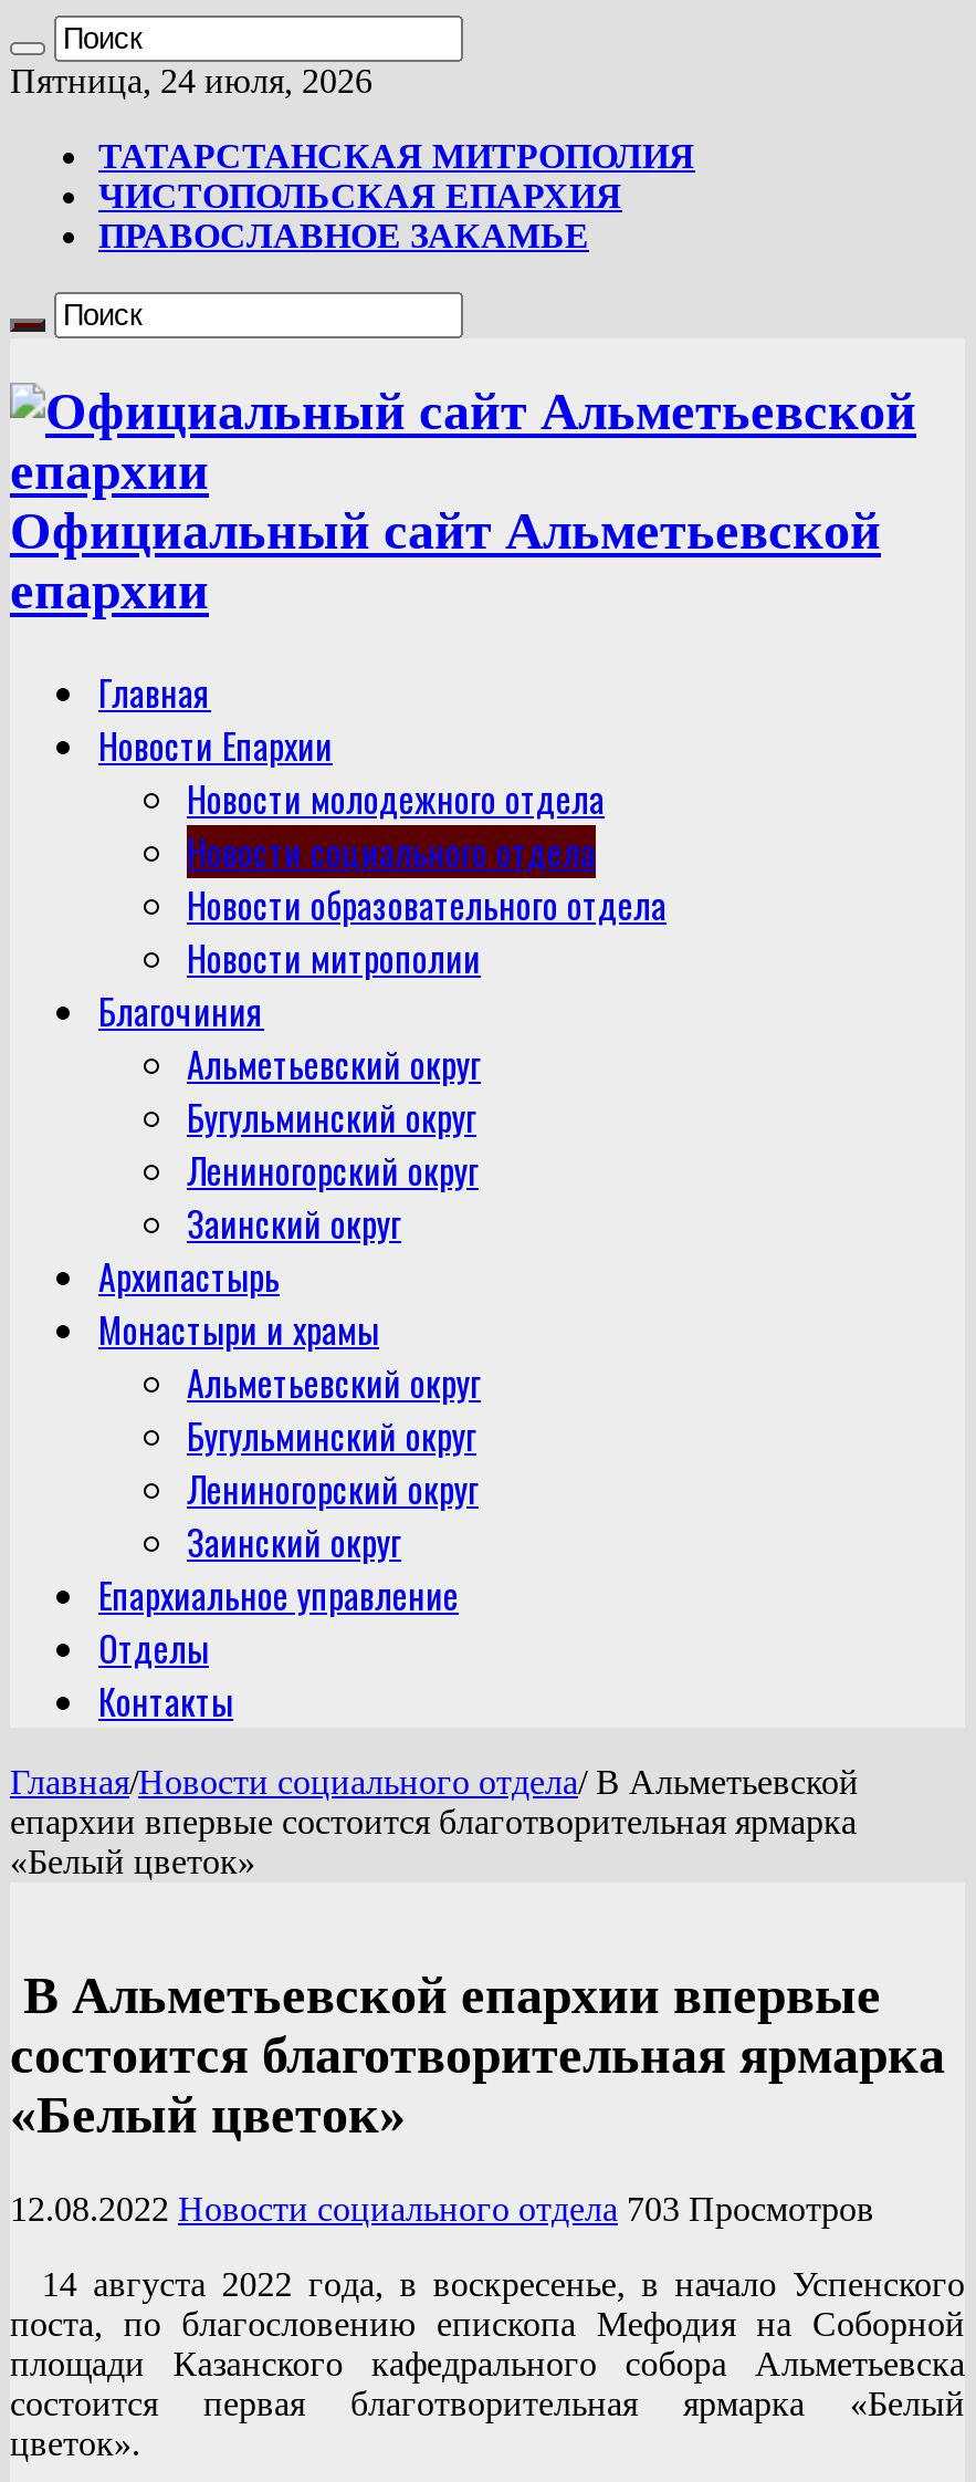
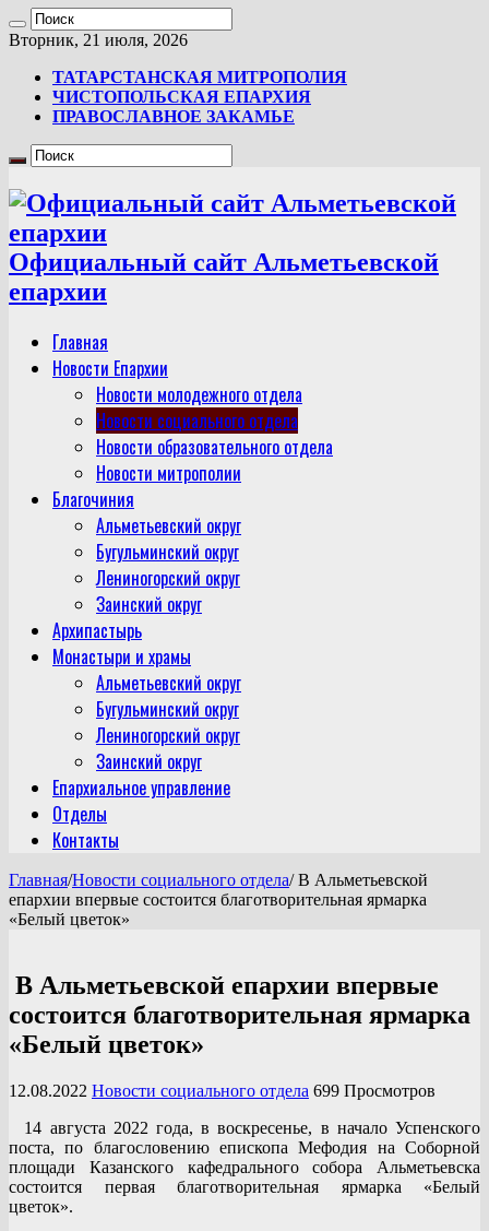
[10,62,372,100] Пятница, 24 июля, 2026 -> [9,31,188,49] Вторник, 21 июля, 2026
[10,2189,874,2227] 12.08.2022 Новости социального отдела 703 Просмотров -> [9,1081,436,1099] 12.08.2022 Новости социального отдела 699 Просмотров

